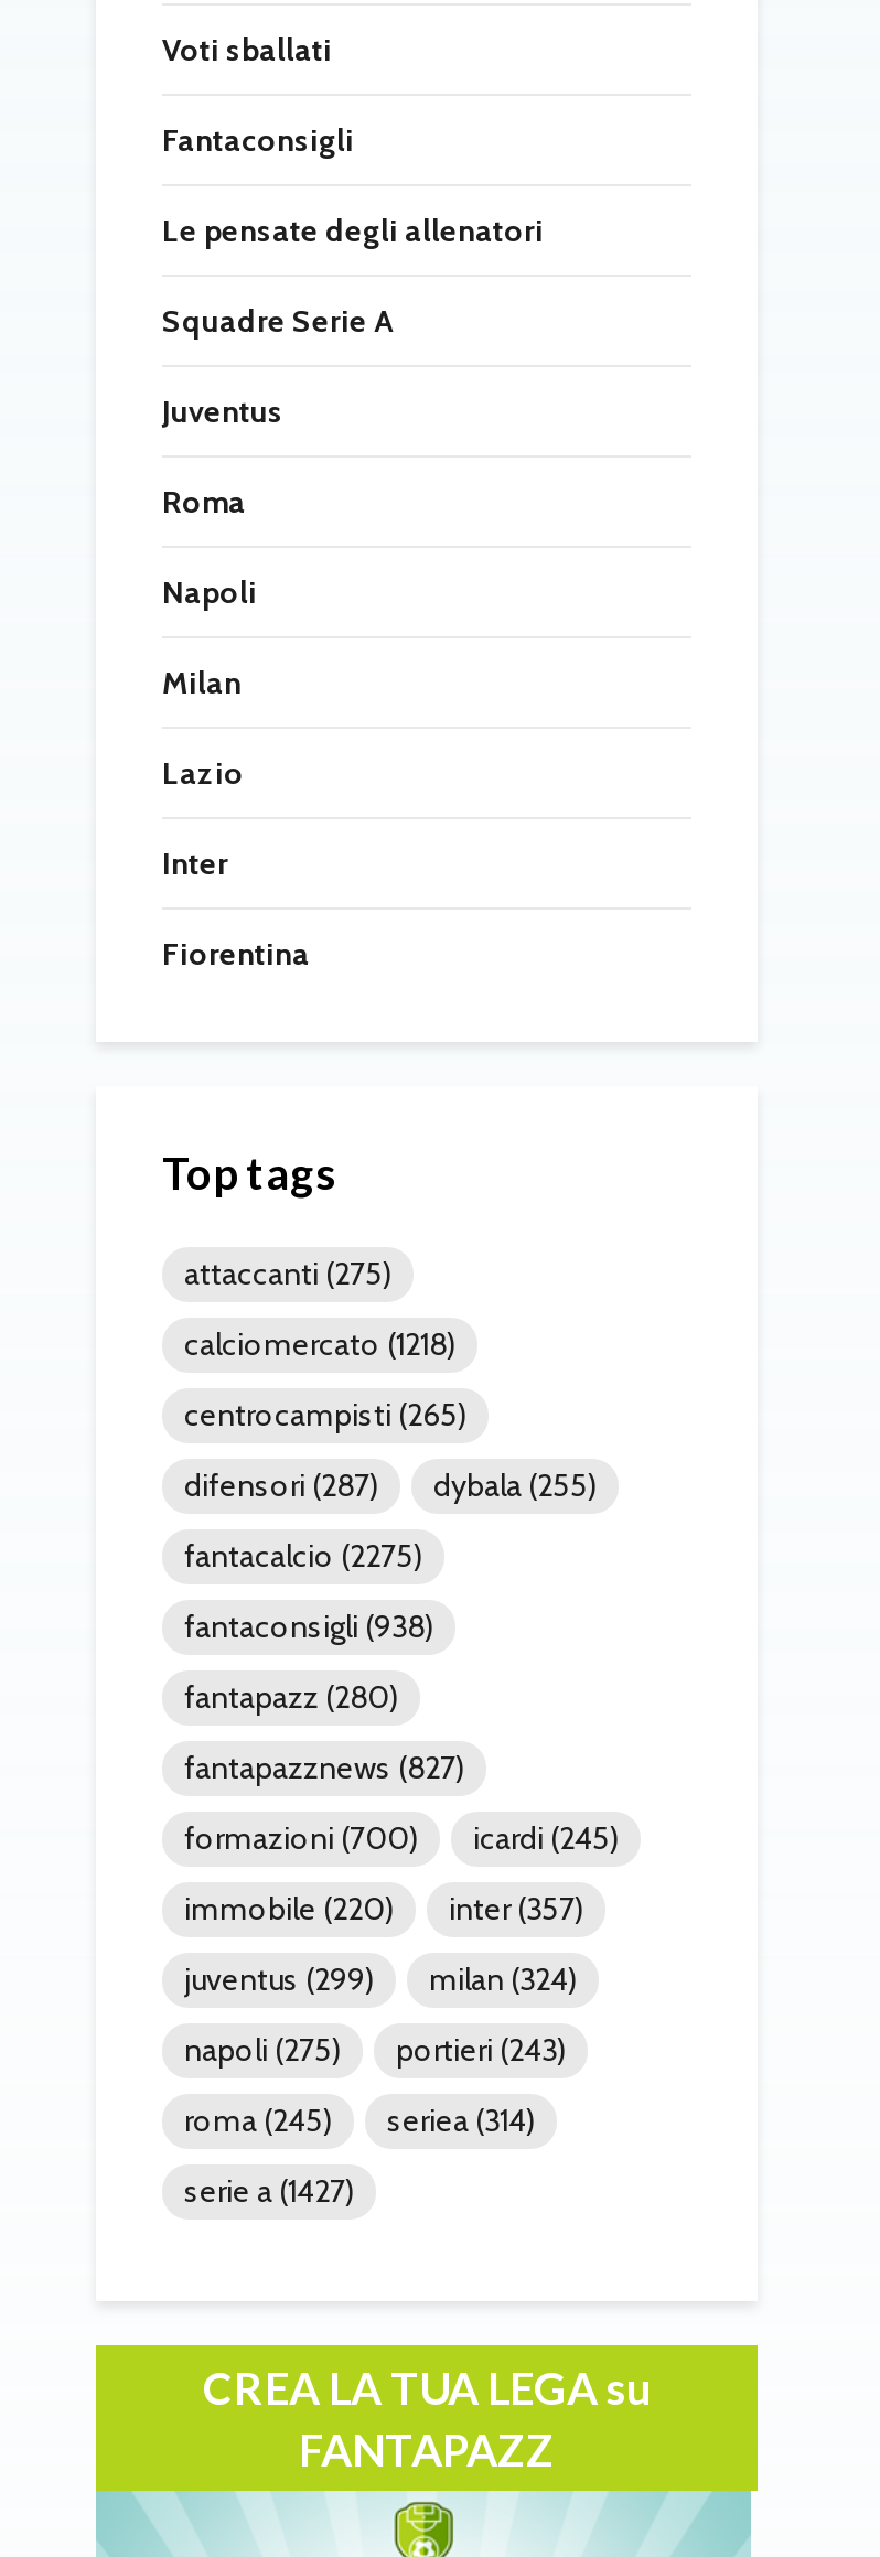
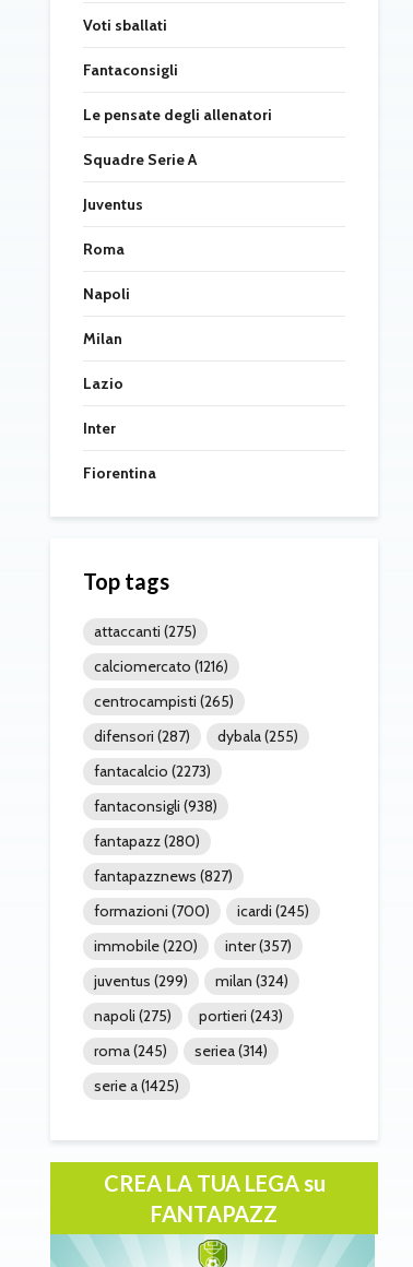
[184,1324,455,1363] calciomercato (1218) -> [94,656,228,676] calciomercato (1216)
[184,1535,422,1575] fantacalcio (2275) -> [94,761,211,781] fantacalcio (2273)
[184,2170,354,2210] serie a (1427) -> [94,1076,179,1095] serie a (1425)

